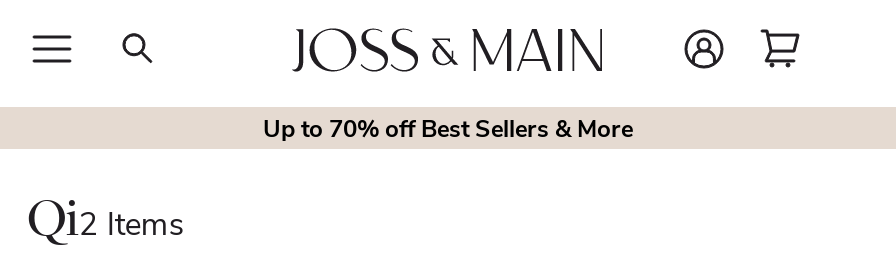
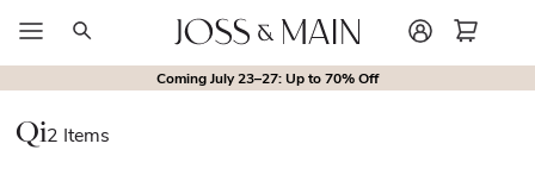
[263,113,633,145] Up to 70% off Best Sellers & More -> [156,69,379,88] Coming July 23–27: Up to 70% Off

